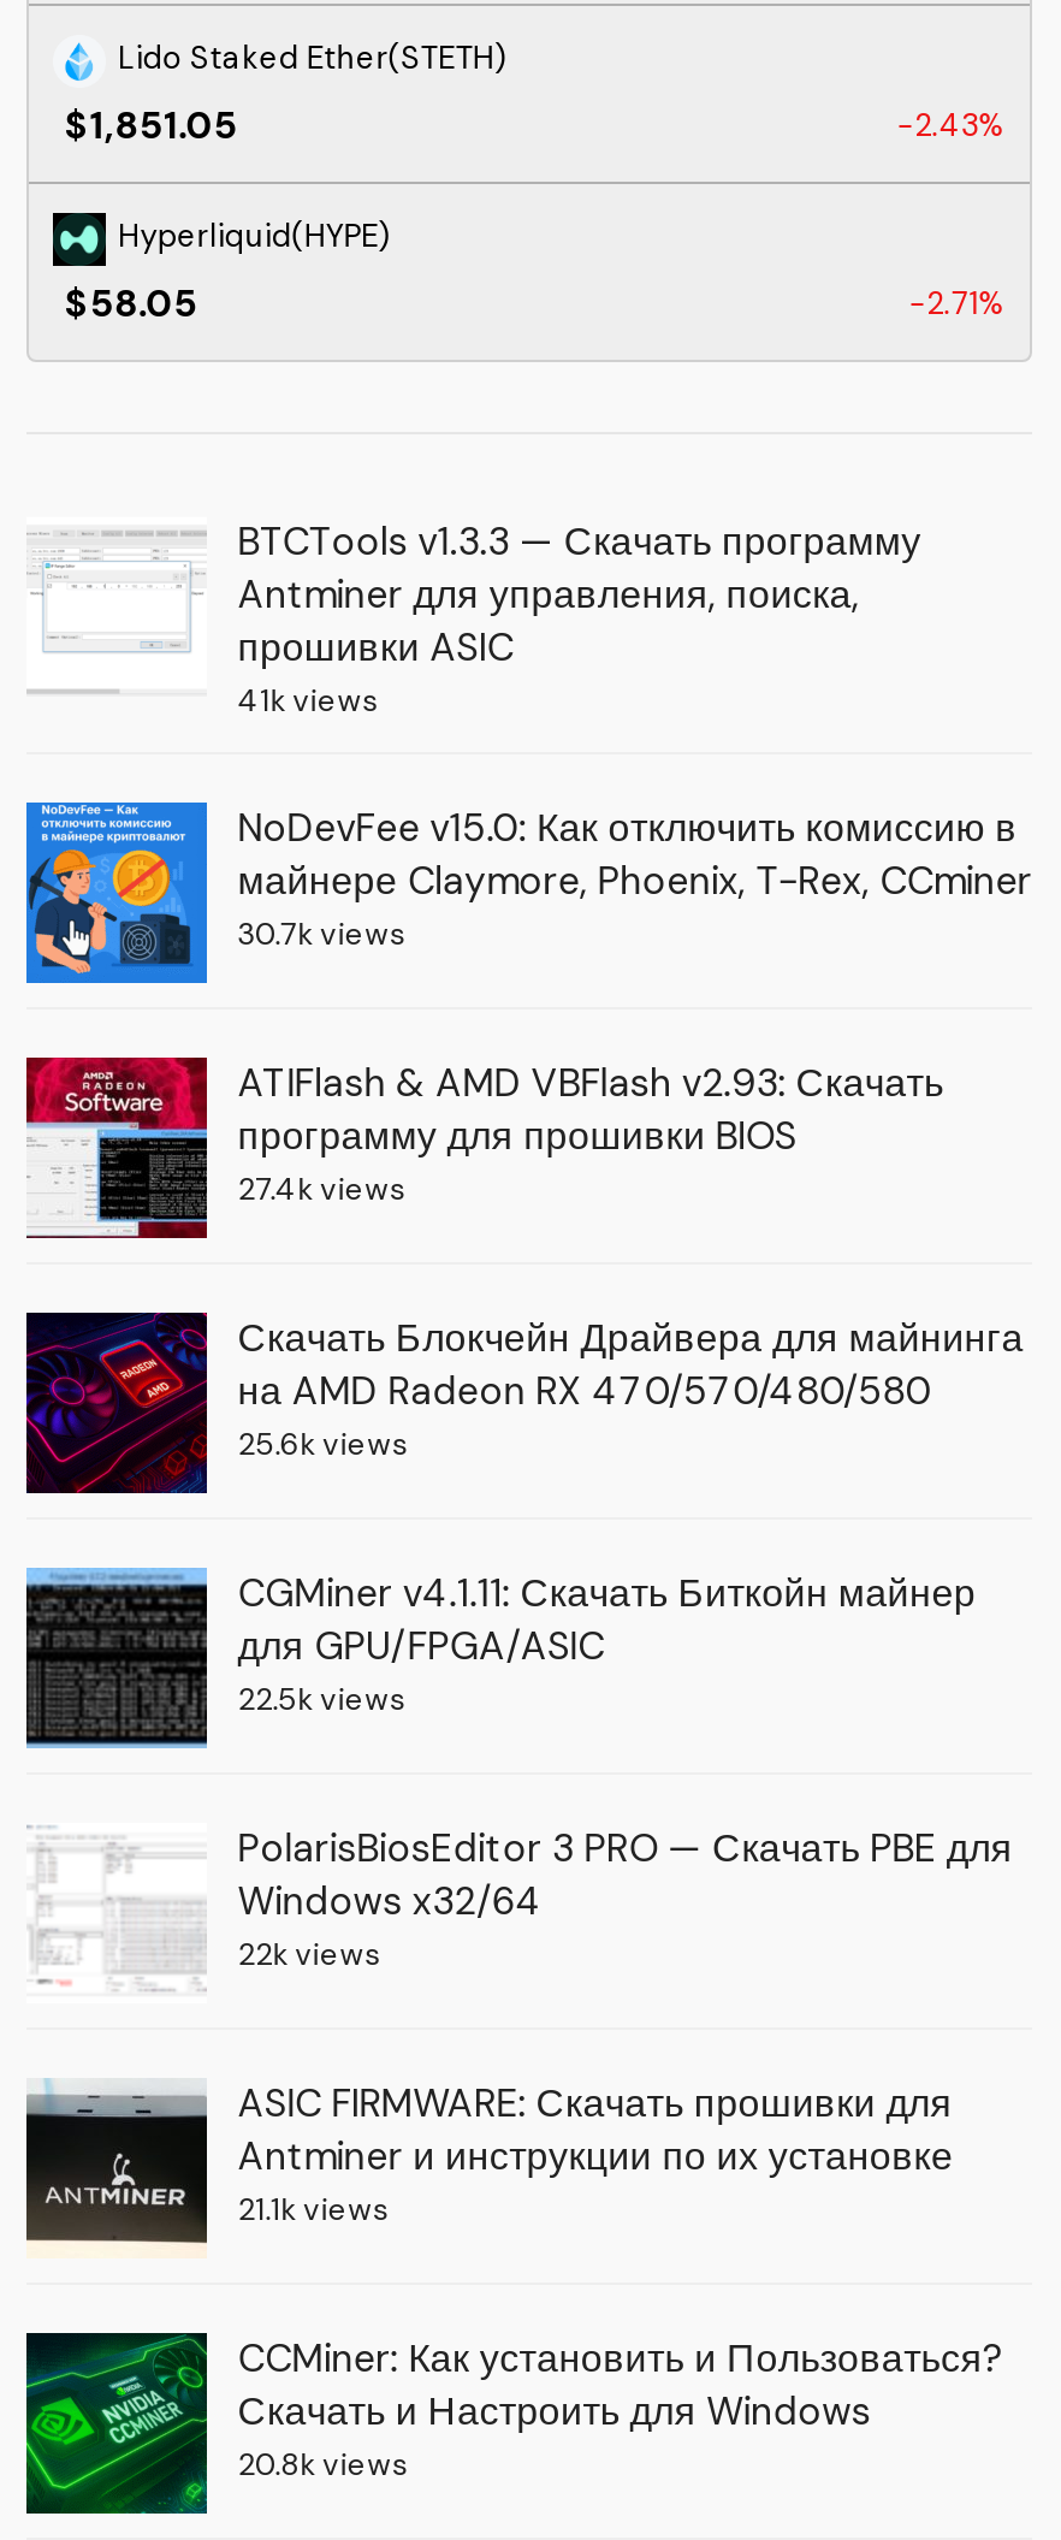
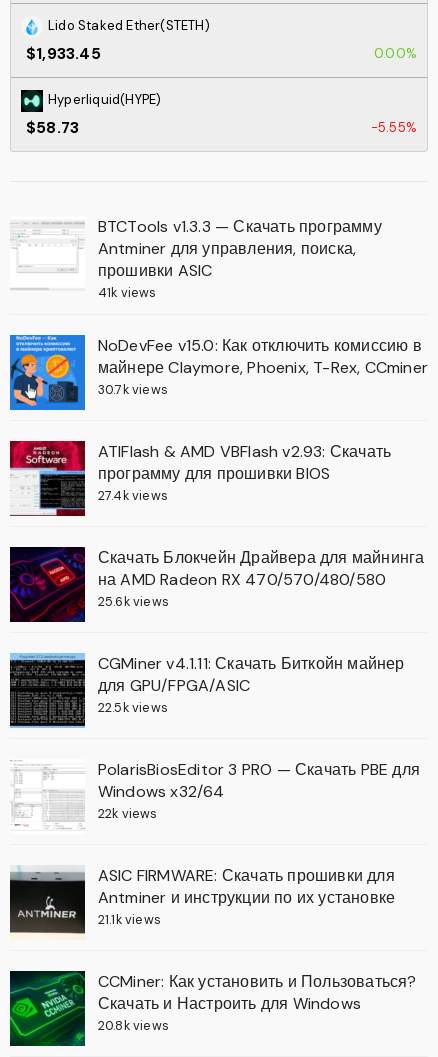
[65,103,238,151] $1,851.05 -> [26,44,101,64] $1,933.45
[897,105,1006,146] -2.43% -> [374,45,417,62] 0.00%
[65,280,198,328] $58.05 -> [26,118,79,138] $58.73
[909,283,1006,323] -2.71% -> [371,119,417,136] -5.55%

